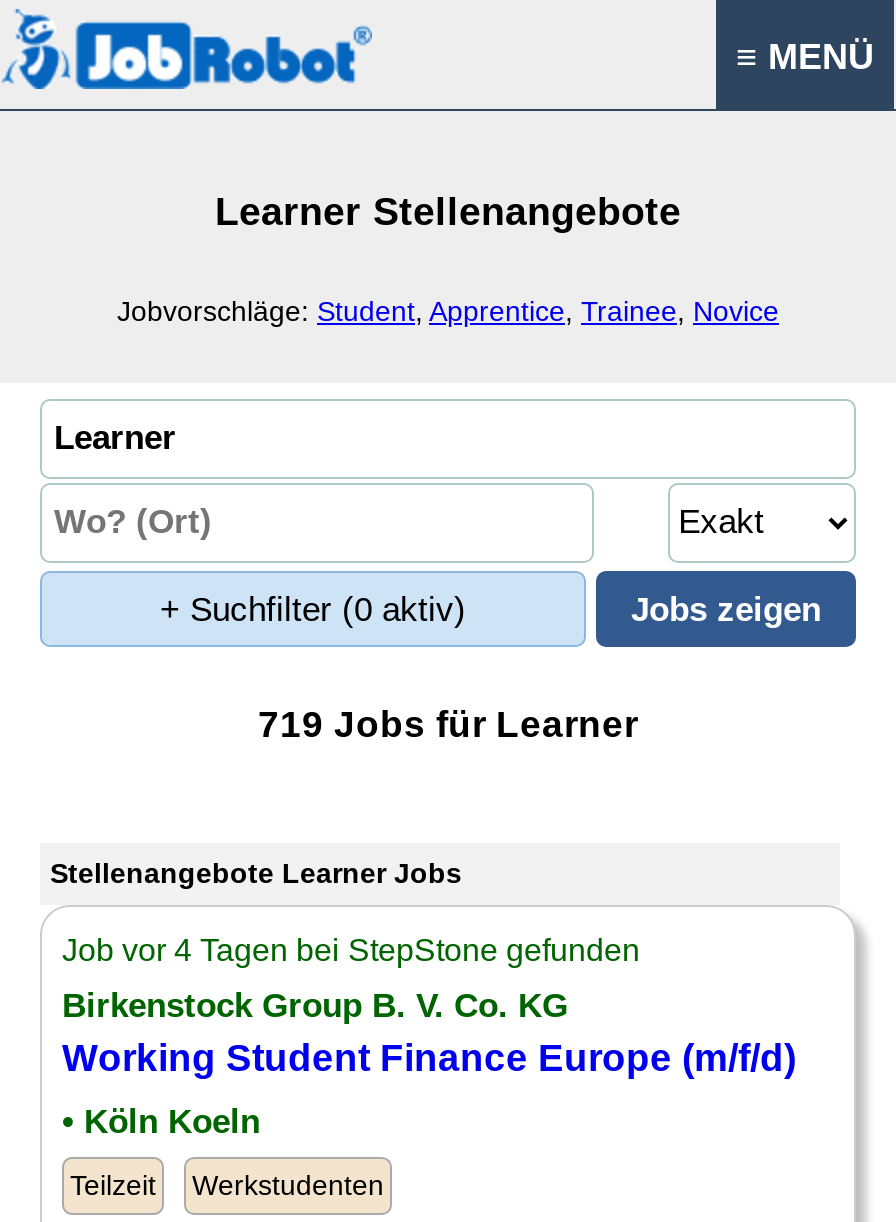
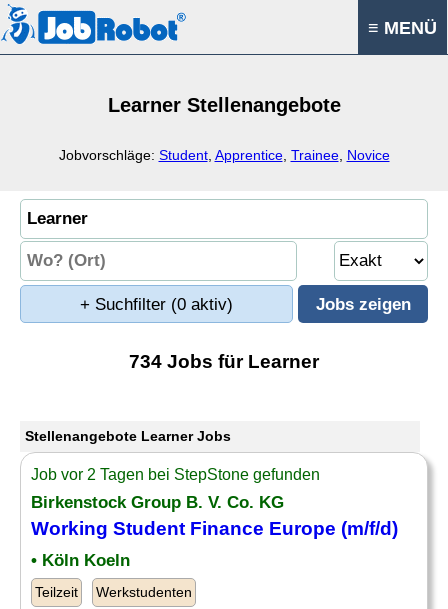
[258,703,638,745] 719 Jobs für Learner -> [129,351,319,372] 734 Jobs für Learner
[62,933,640,967] Job vor 4 Tagen bei StepStone gefunden -> [31,466,320,483] Job vor 2 Tagen bei StepStone gefunden

